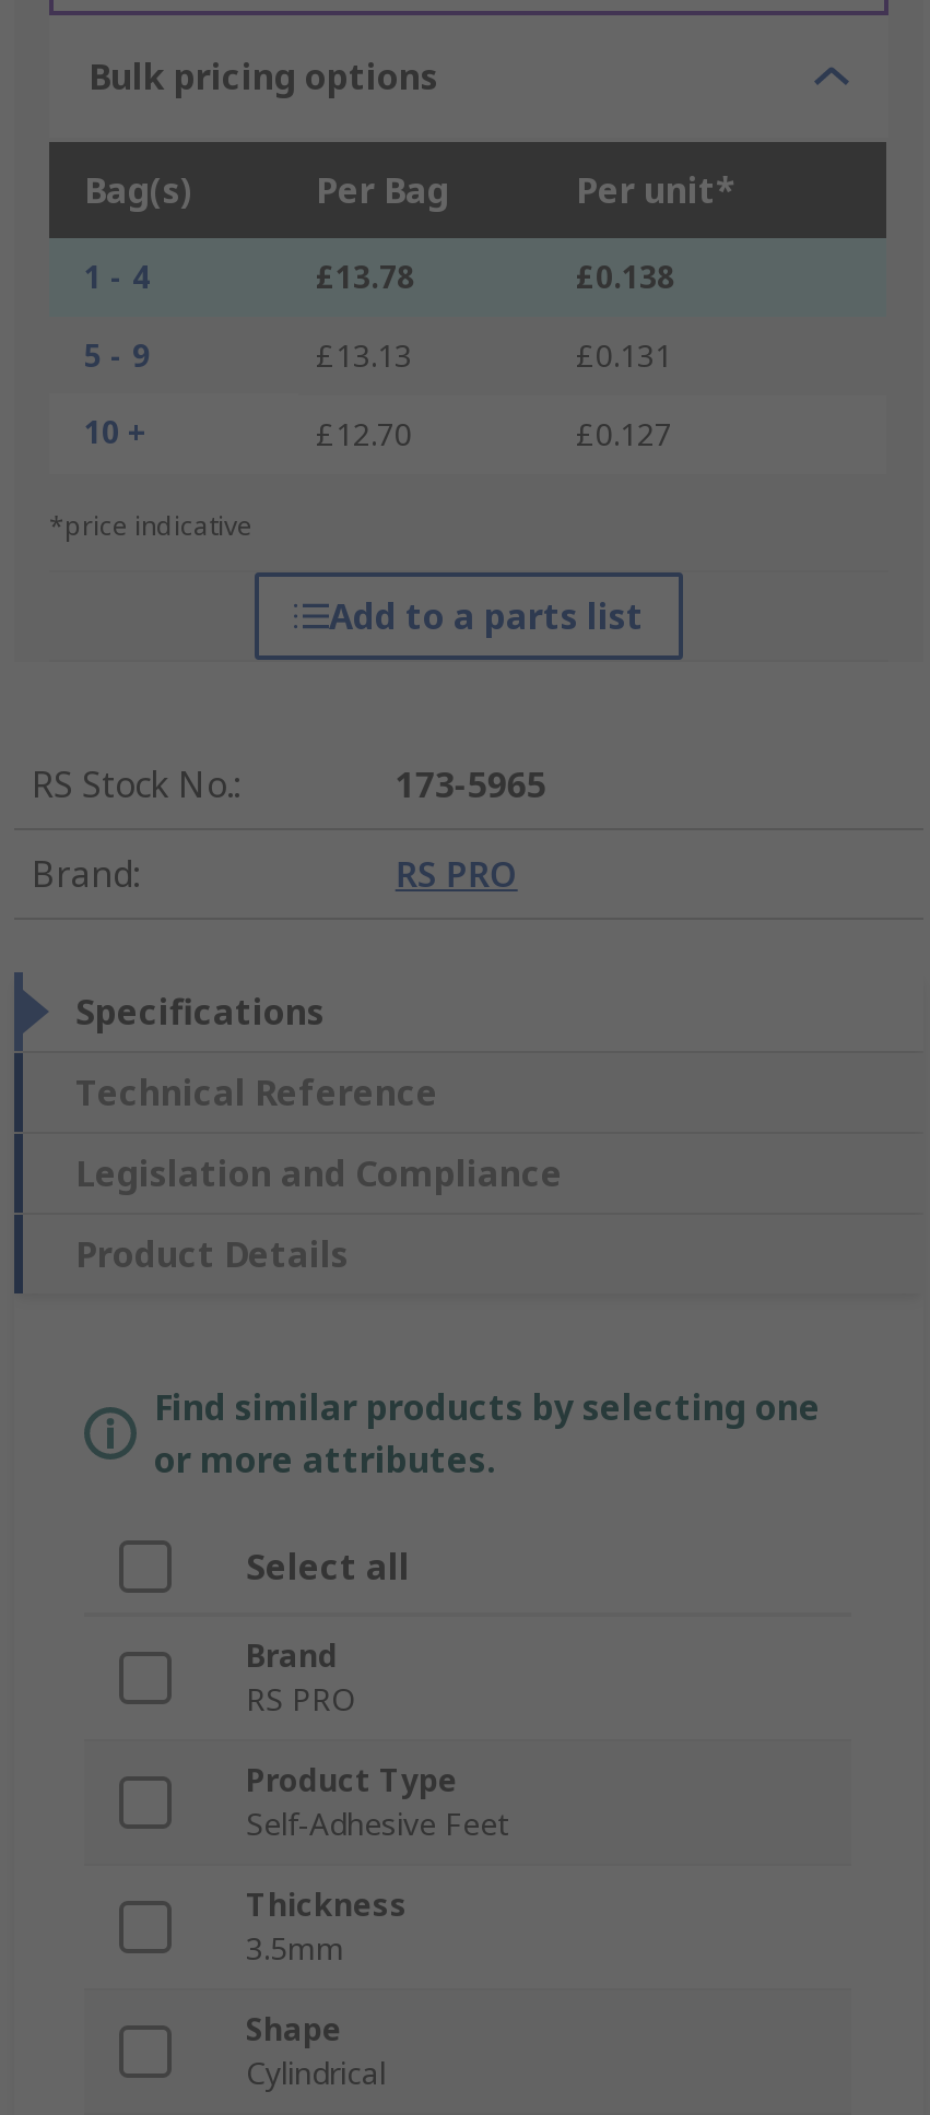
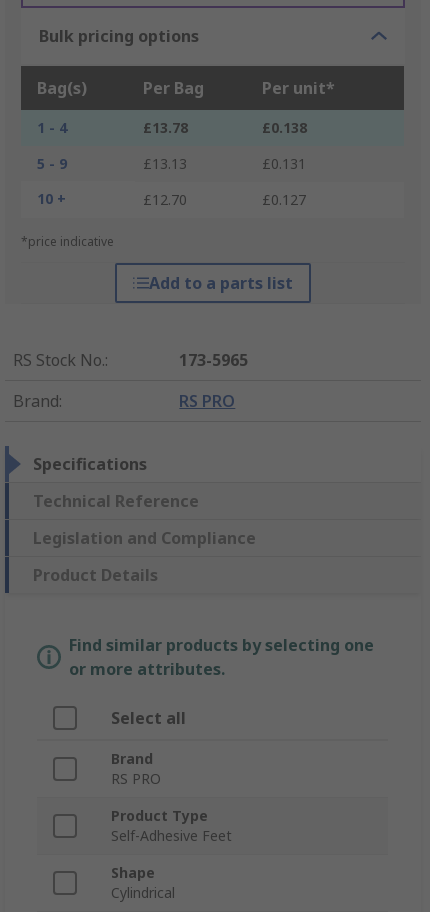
[246,1884,408,1970] Thickness | 3.5mm -> none

